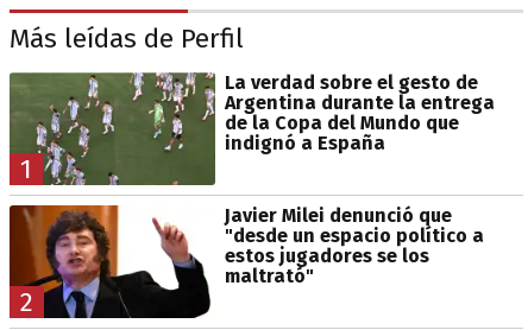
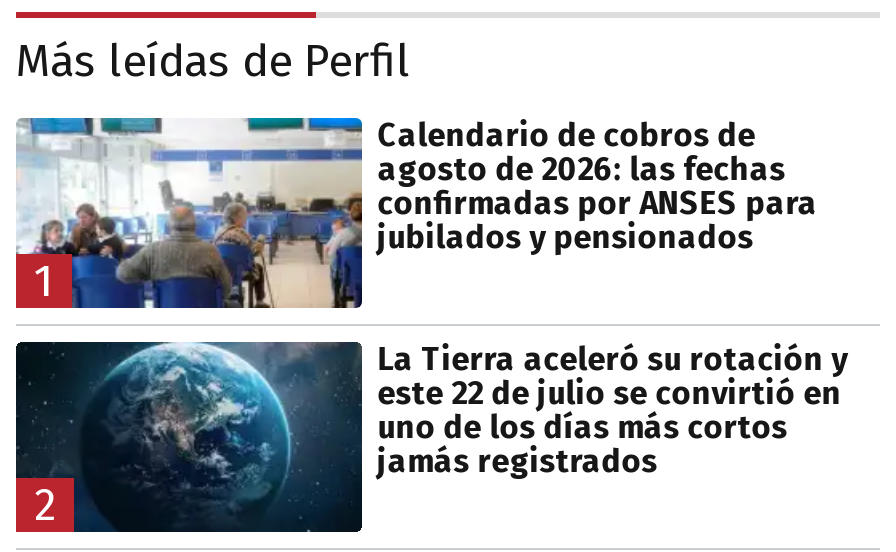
[8,71,494,186] [image] | La verdad sobre el gesto de | Argentina durante la entrega | de la Copa del Mundo que | indignó a España -> [16,115,818,308] [image] | Calendario de cobros de | agosto de 2026: las fechas | confirmadas por ANSES para | jubilados y pensionados
[10,204,484,319] [image] | Javier Milei denunció que | "desde un espacio político a | estos jugadores se los | maltrató" -> [16,339,848,534] [image] | La Tierra aceleró su rotación y | este 22 de julio se convirtió en | uno de los días más cortos | jamás registrados

